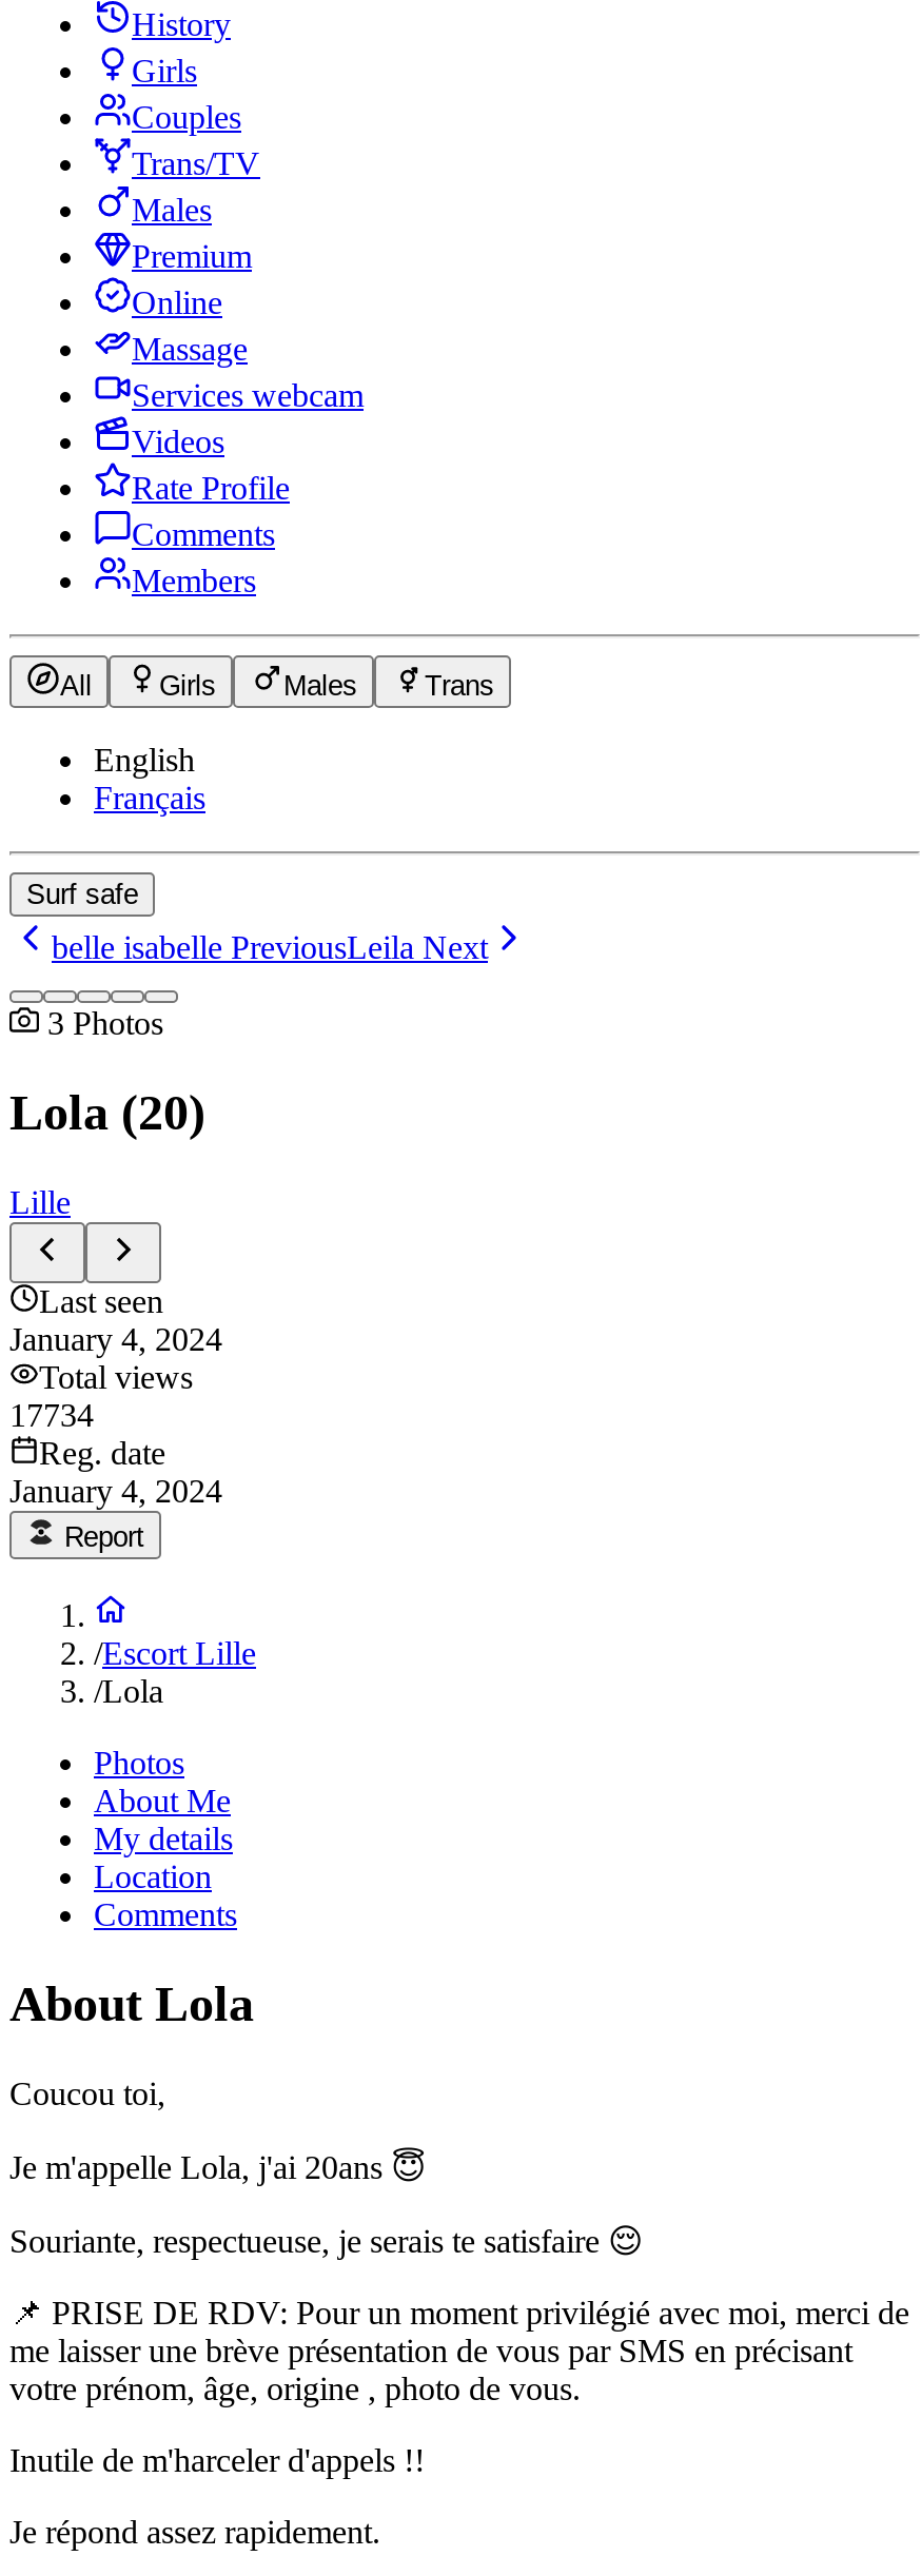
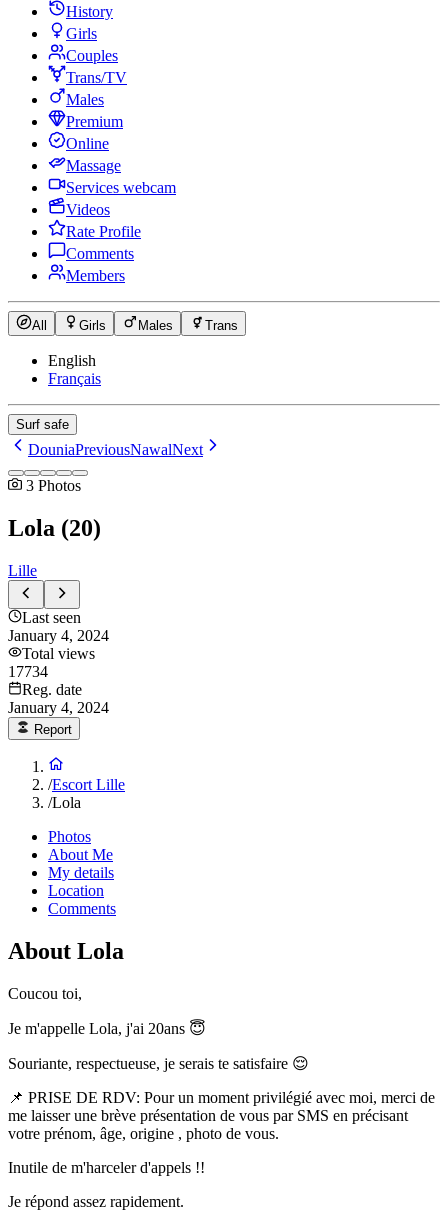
[52,929,488,965] belle isabelle PreviousLeila Next -> [28,441,203,458] Dounia PreviousNawal Next

